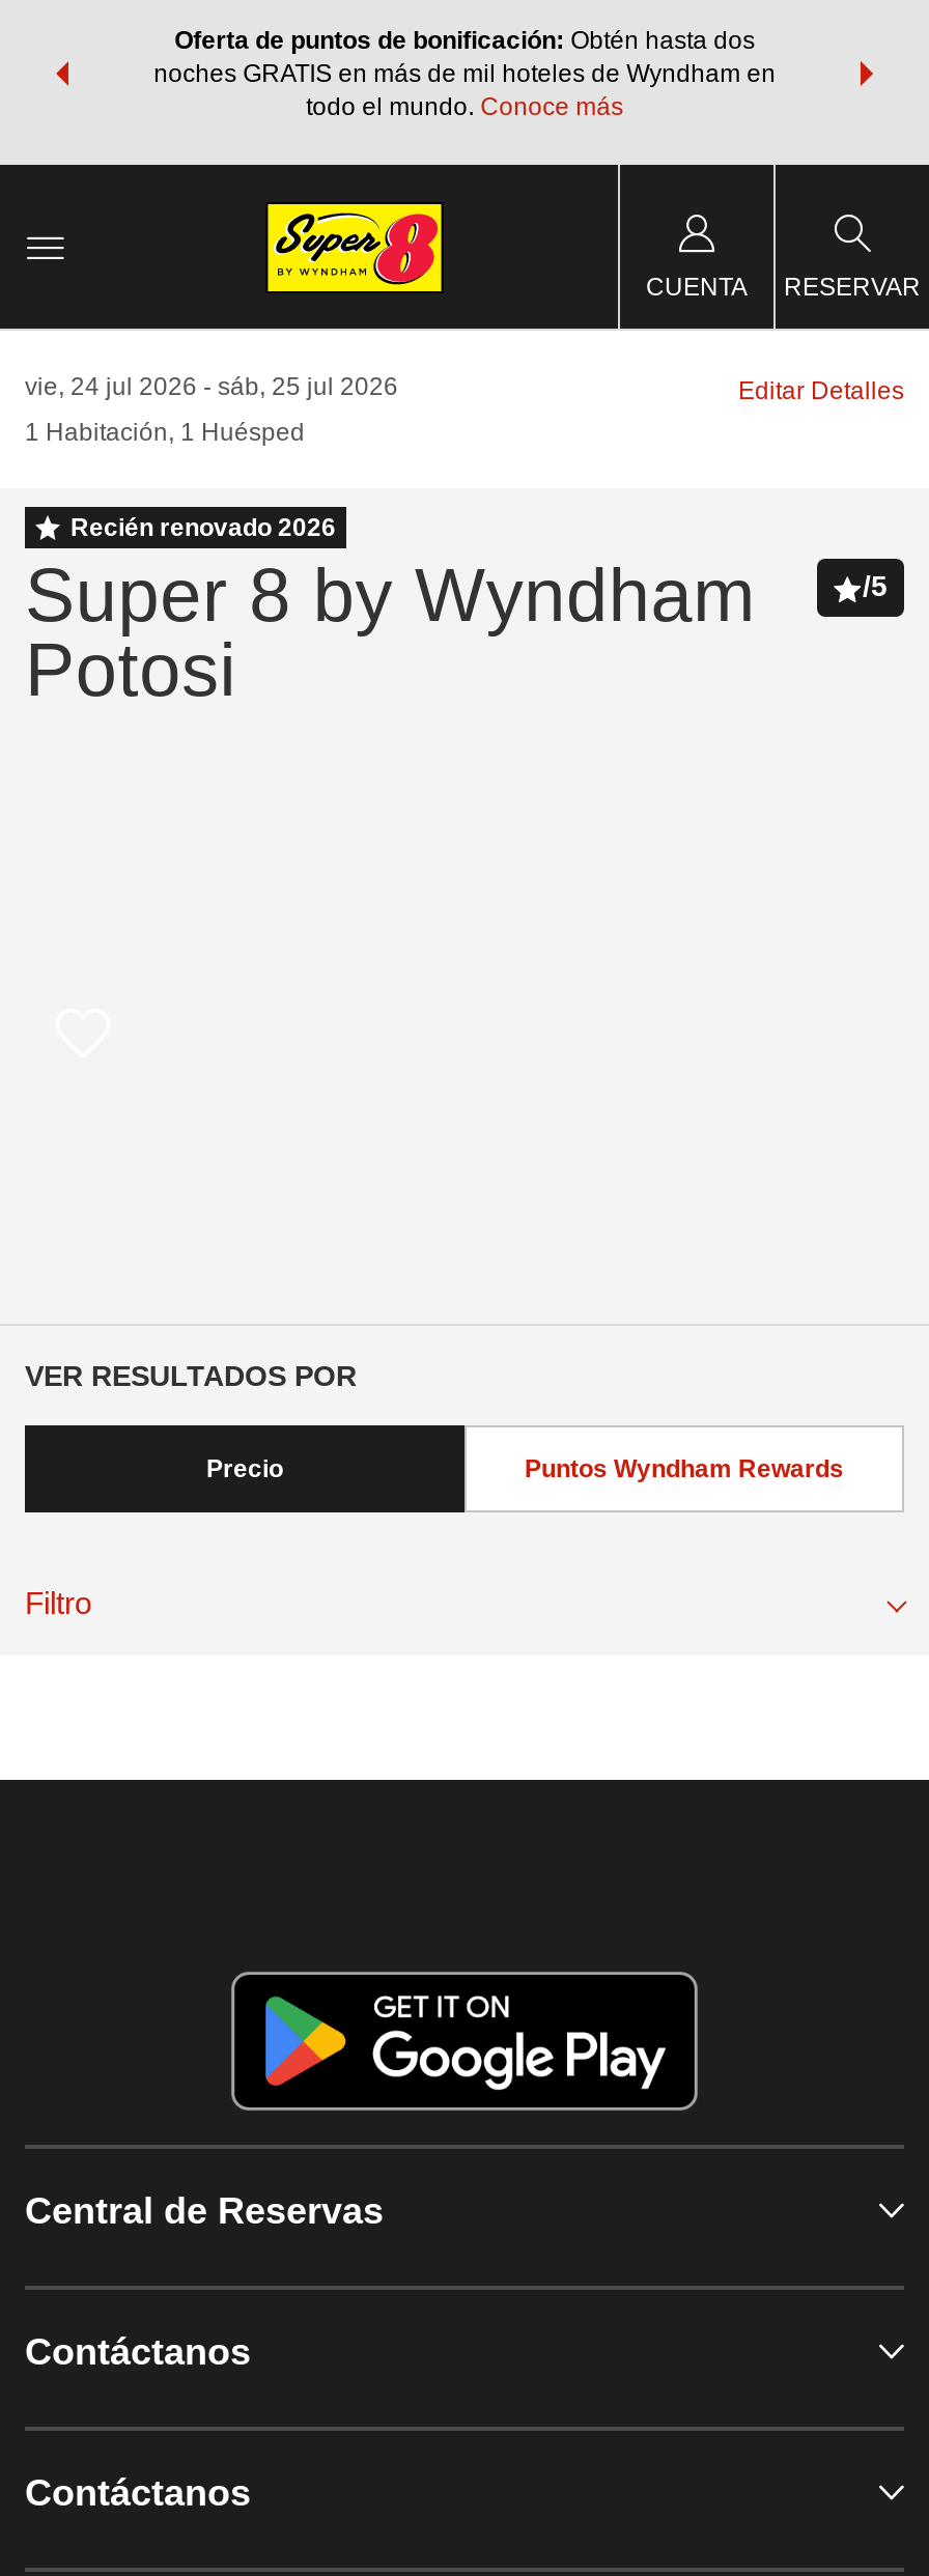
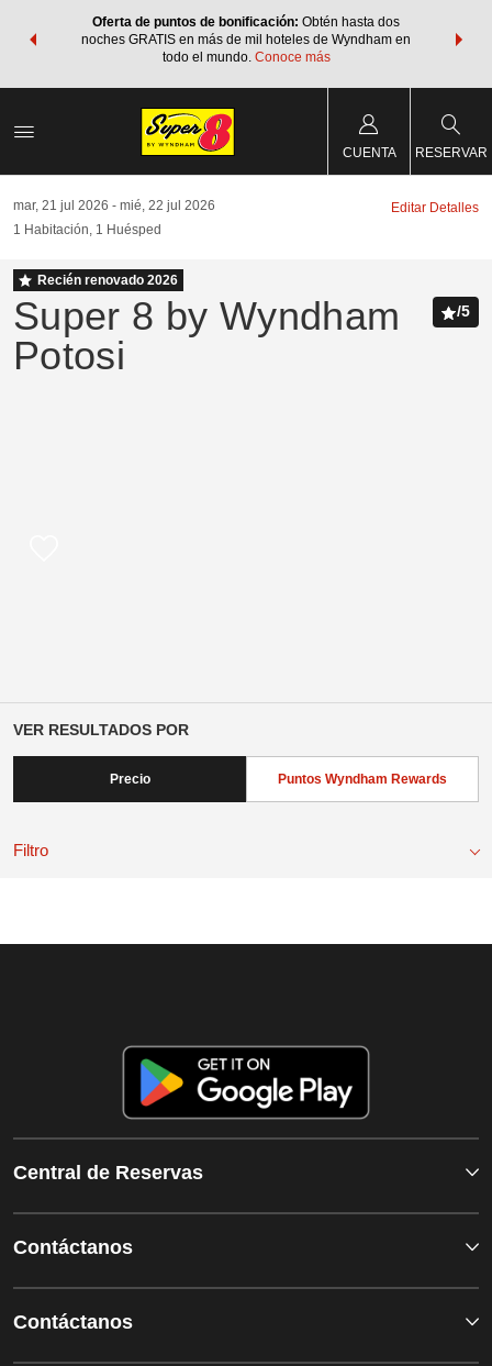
[25,372,197,401] vie, 24 jul 2026 -> [13,198,109,213] mar, 21 jul 2026
[218,372,398,401] sáb, 25 jul 2026 -> [120,198,215,213] mié, 22 jul 2026

